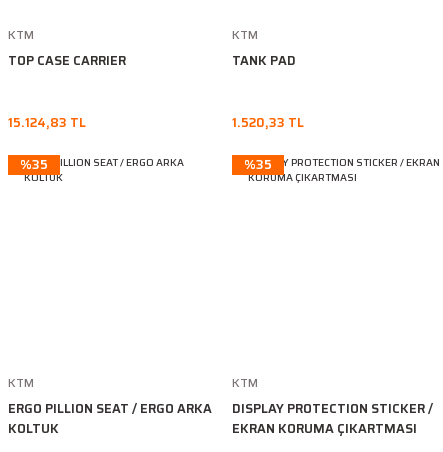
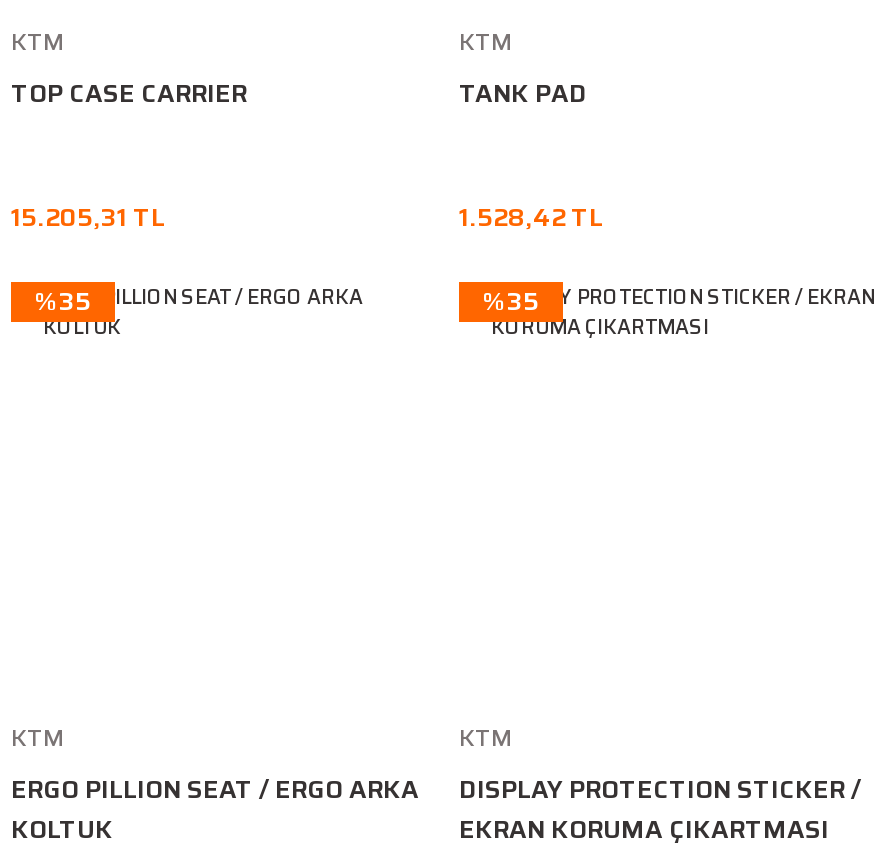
[8,112,86,133] 15.124,83 TL -> [11,196,165,238] 15.205,31 TL
[232,112,304,133] 1.520,33 TL -> [459,196,603,238] 1.528,42 TL

